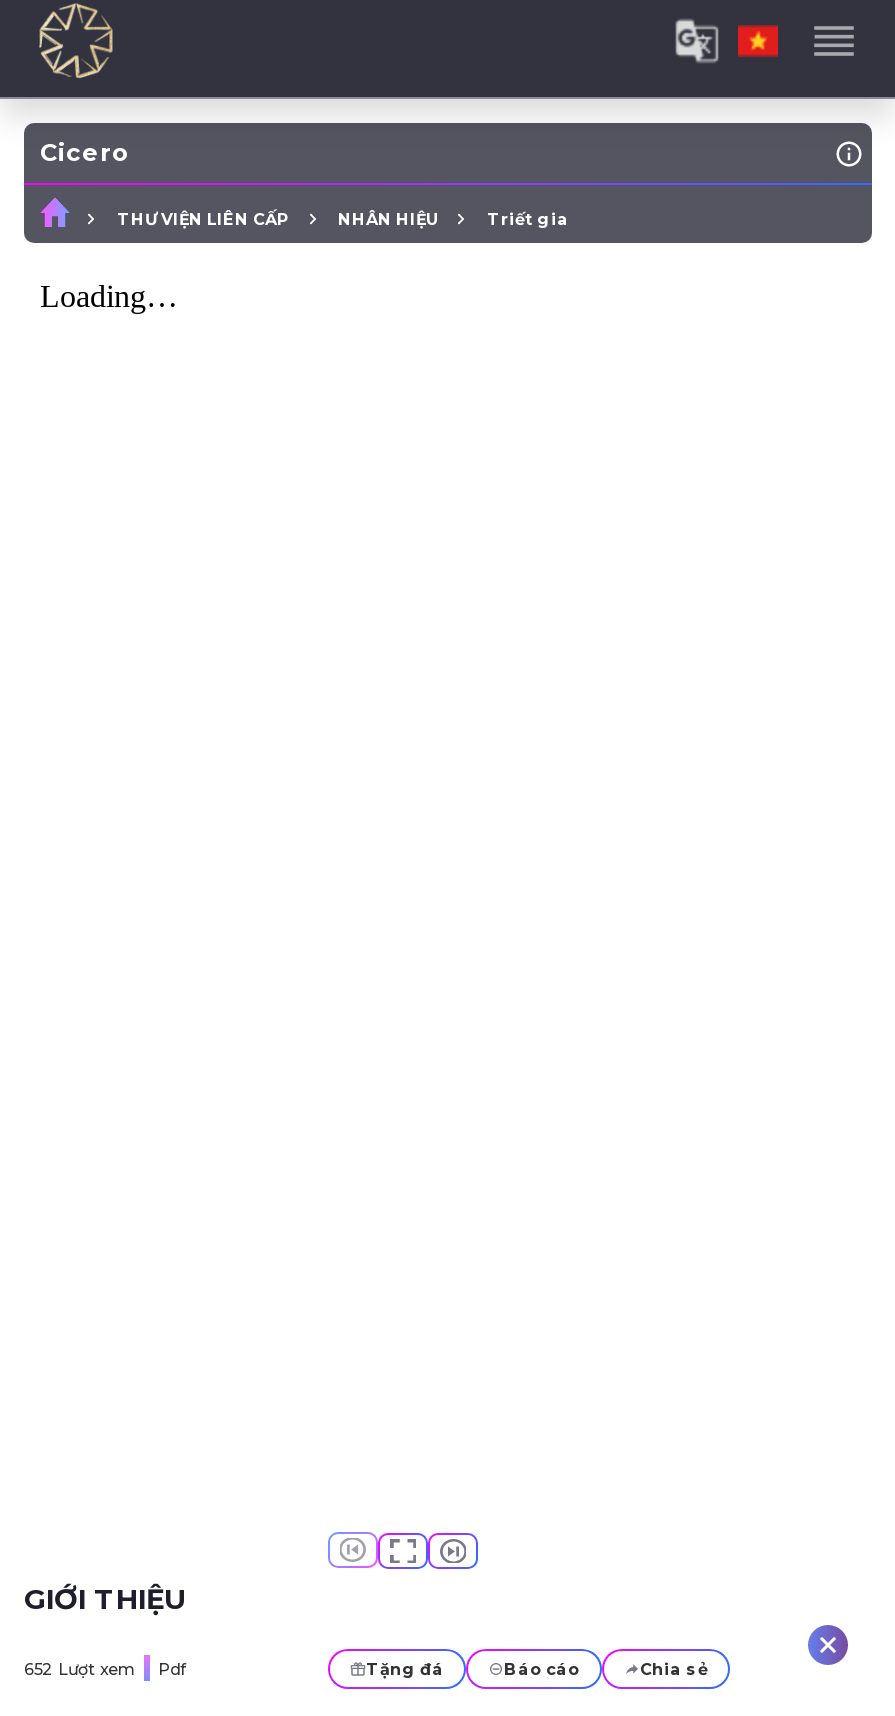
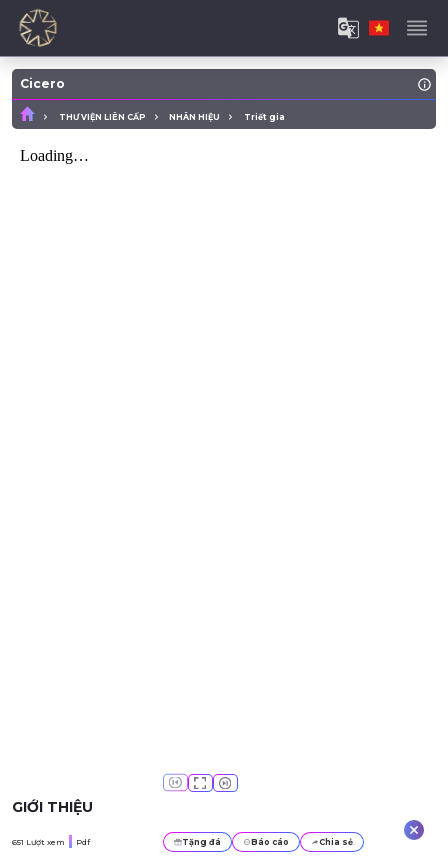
[24,1659,186,1679] 652 Lượt xem Pdf -> [12,837,90,847] 651 Lượt xem Pdf

